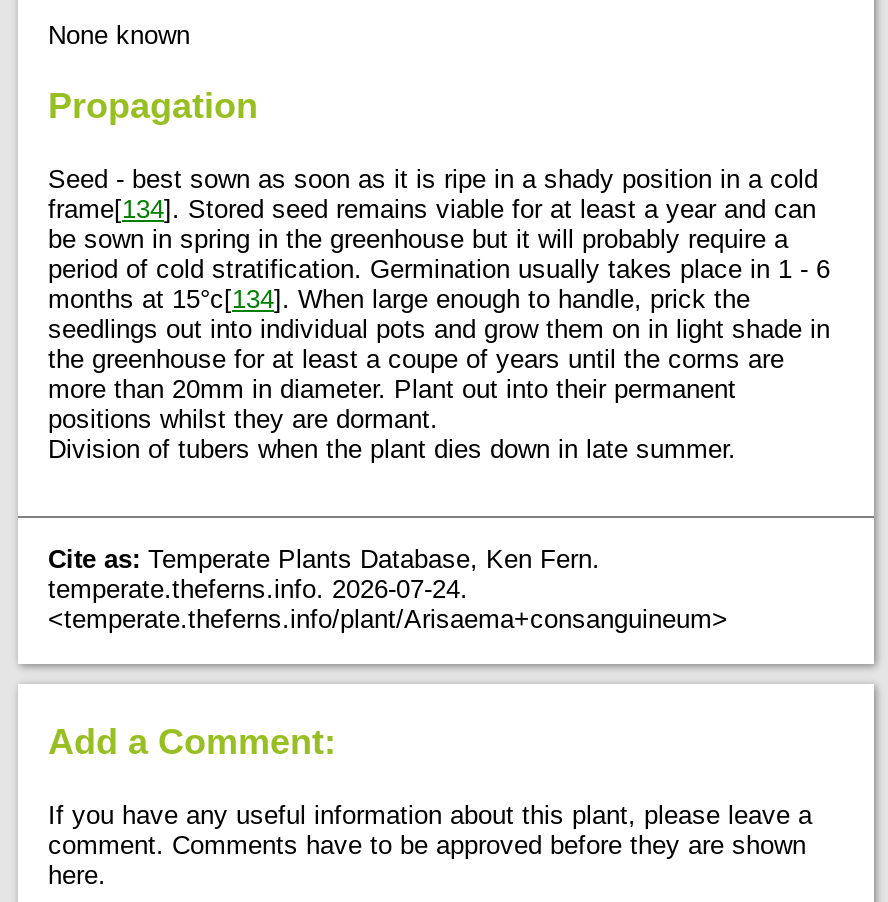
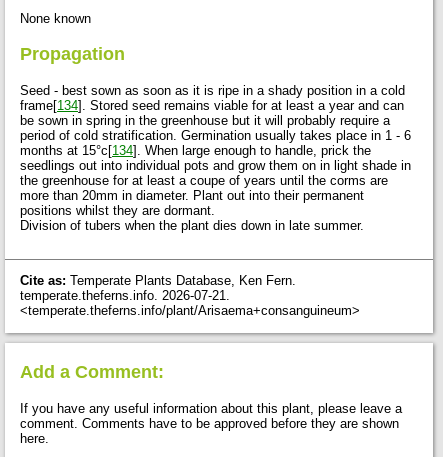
[48,574,468,604] temperate.theferns.info. 2026-07-24. -> [20,288,230,303] temperate.theferns.info. 2026-07-21.

